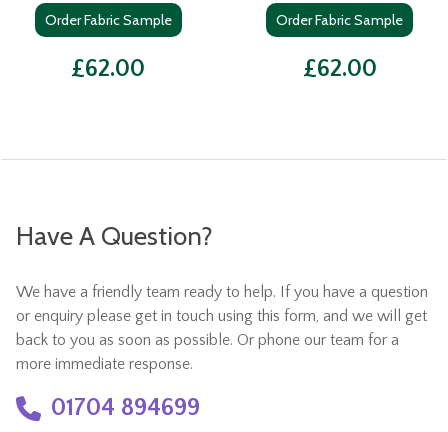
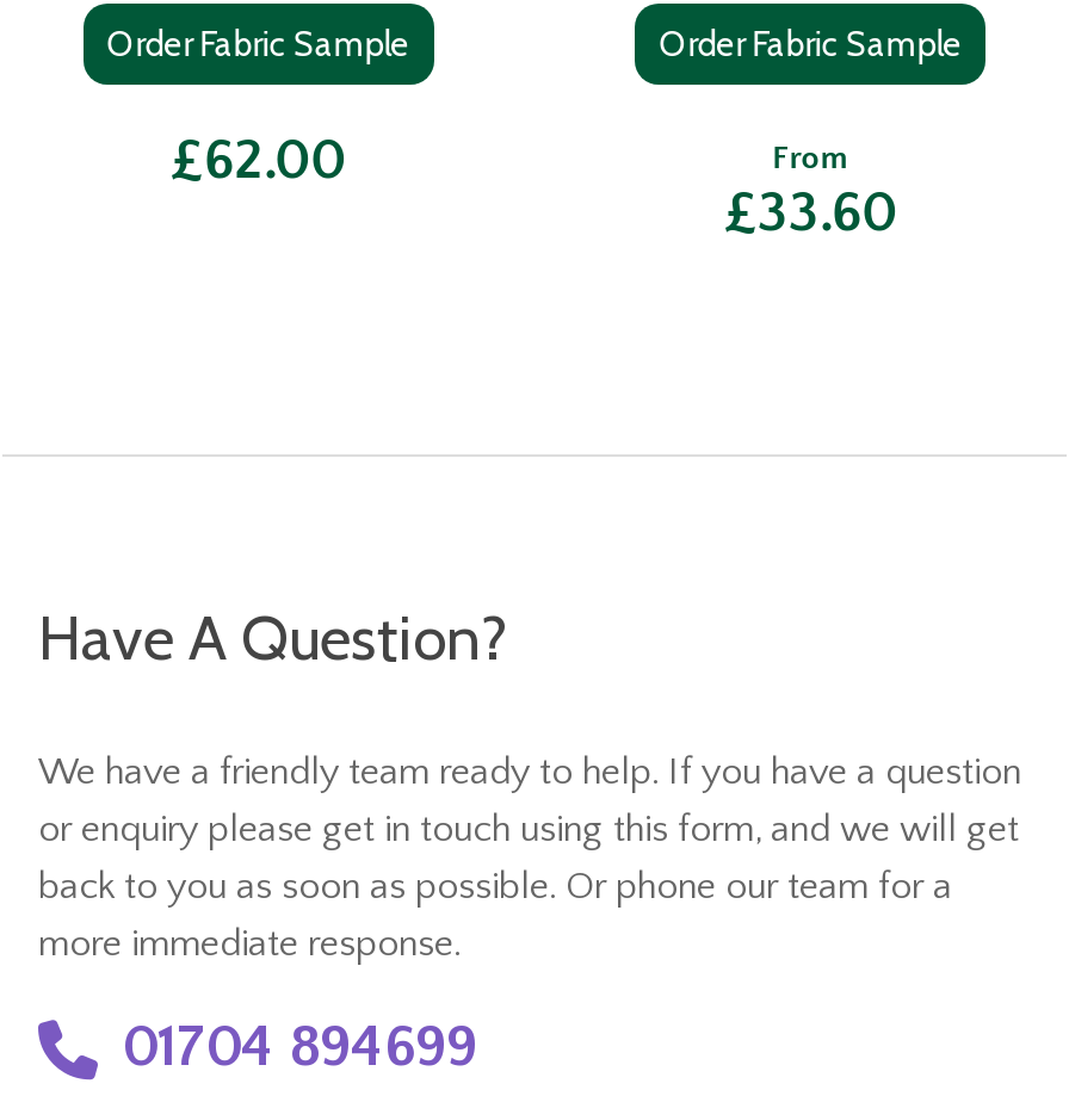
[303,56,377,82] £62.00 -> [723,141,898,246] From | £33.60

